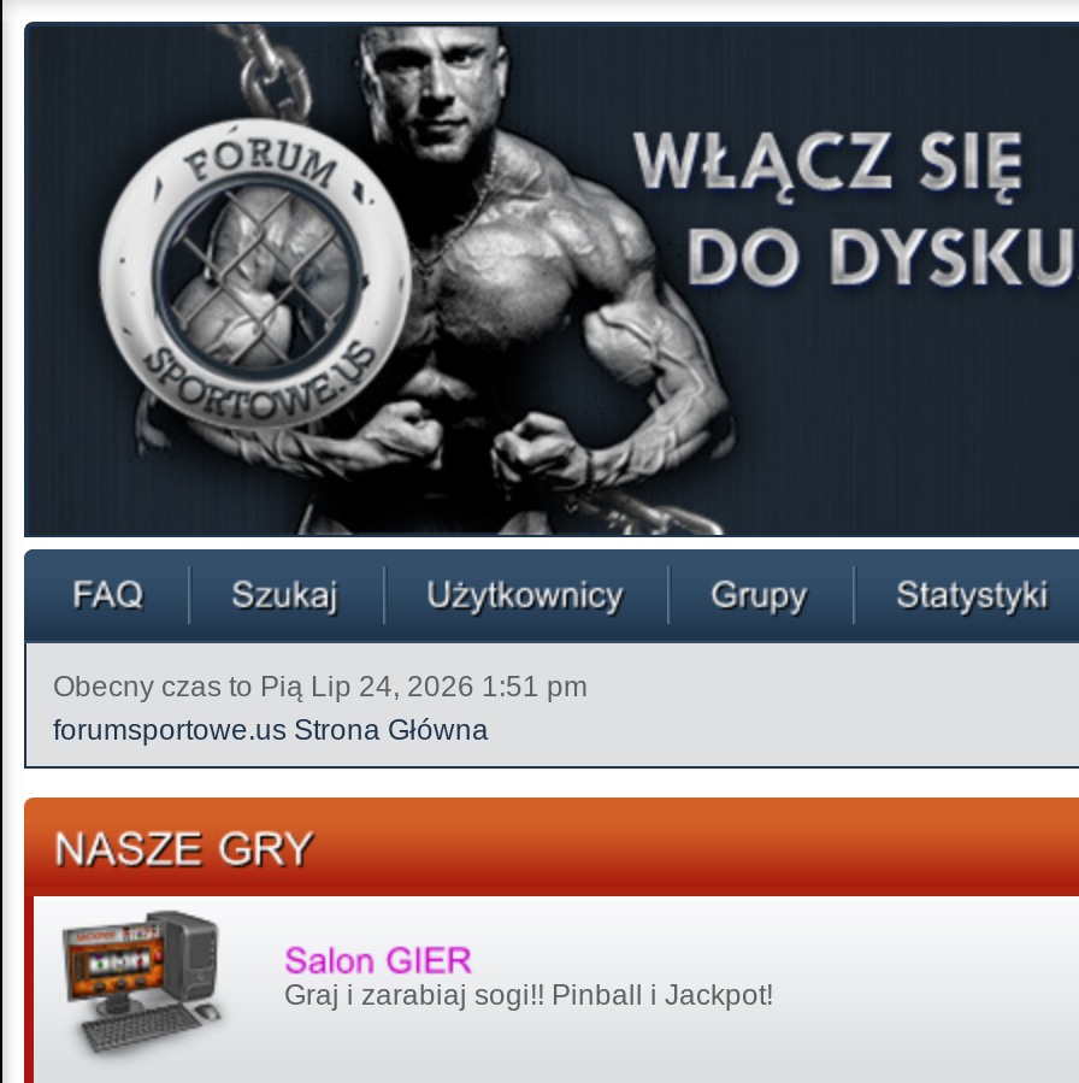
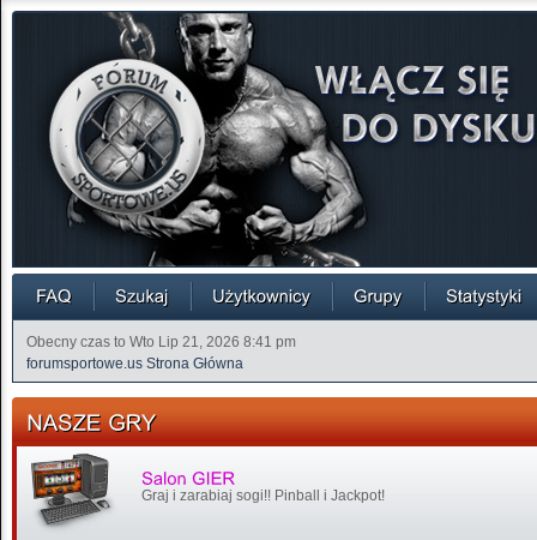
[53,670,588,704] Obecny czas to Pią Lip 24, 2026 1:51 pm -> [26,334,296,350] Obecny czas to Wto Lip 21, 2026 8:41 pm

